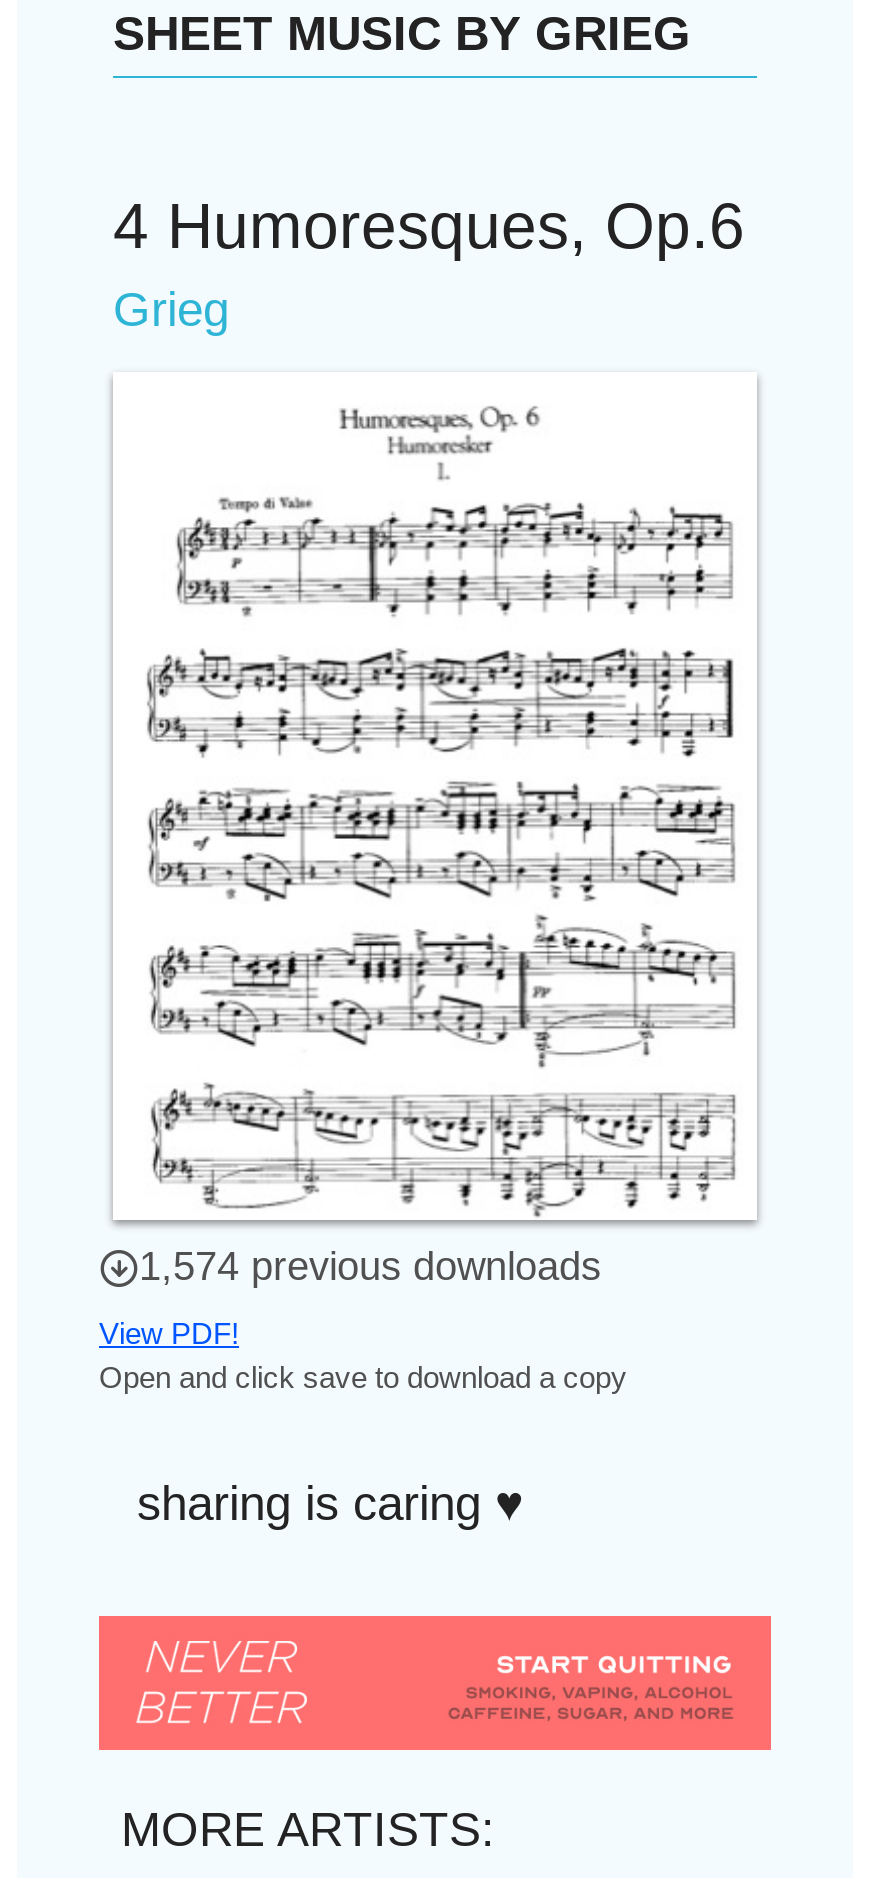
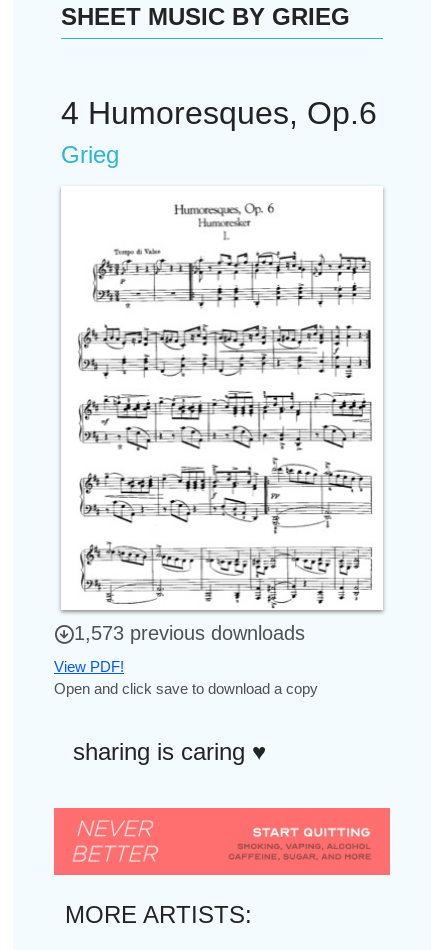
[139,1243,601,1287] 1,574 previous downloads -> [74,622,305,644] 1,573 previous downloads

